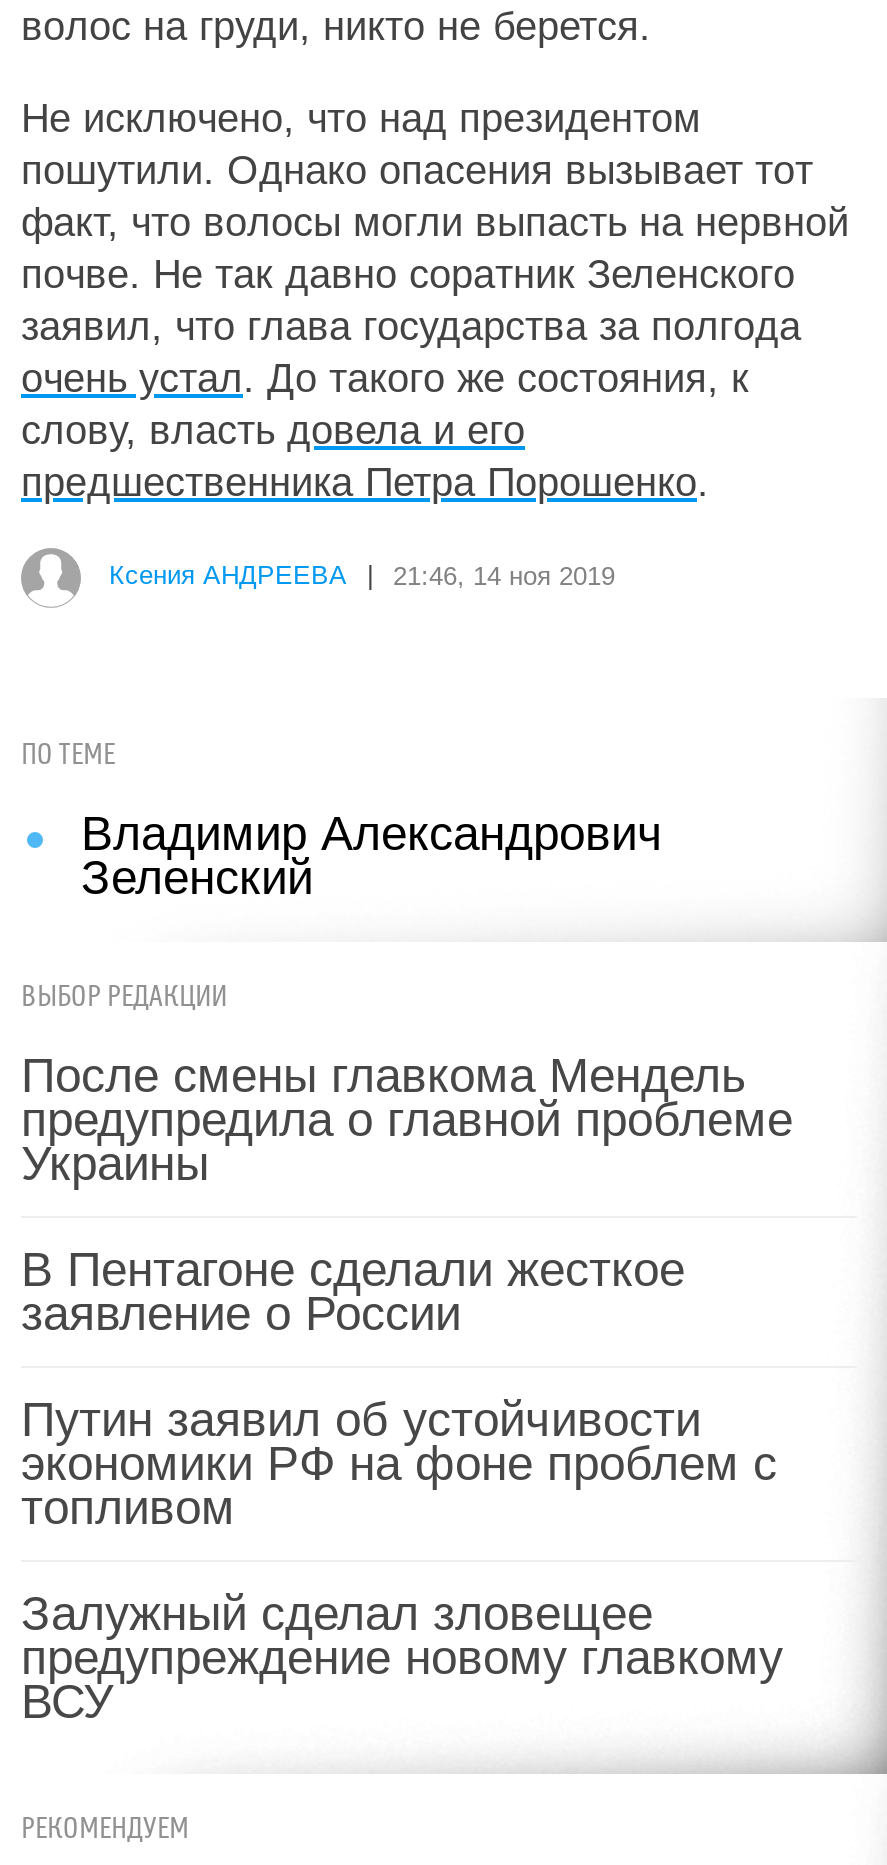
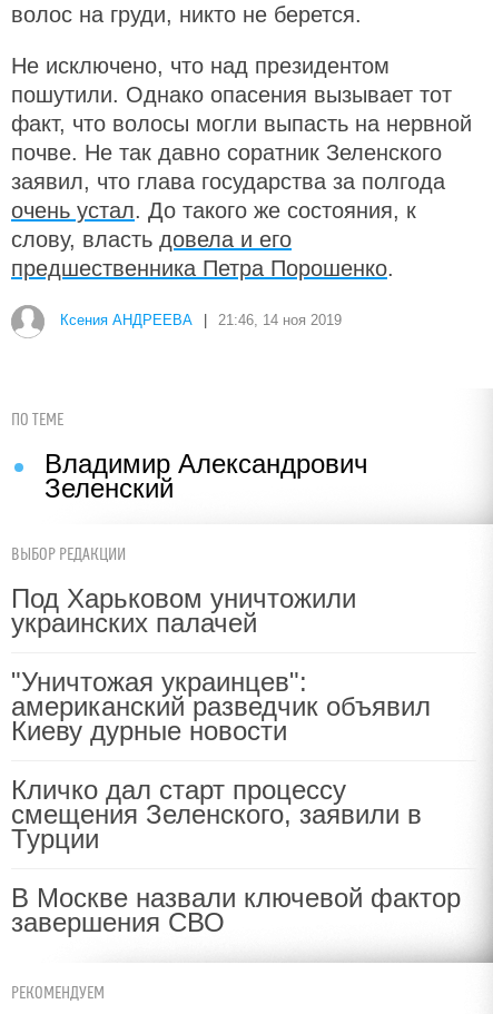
[21,1048,793,1190] После смены главкома Мендель | предупредила о главной проблеме | Украины -> [11,583,356,638] Под Харьковом уничтожили | украинских палачей
[21,1242,685,1340] В Пентагоне сделали жесткое | заявление о России -> [11,667,431,746] "Уничтожая украинцев": | американский разведчик объявил | Киеву дурные новости
[21,1392,777,1534] Путин заявил об устойчивости | экономики РФ на фоне проблем с | топливом -> [11,775,422,854] Кличко дал старт процессу | смещения Зеленского, заявили в | Турции
[21,1586,783,1728] Залужный сделал зловещее | предупреждение новому главкому | ВСУ -> [11,883,461,937] В Москве назвали ключевой фактор | завершения СВО

